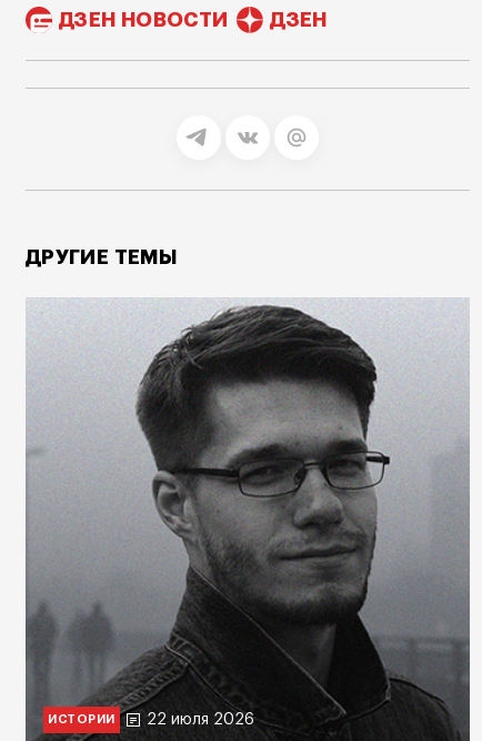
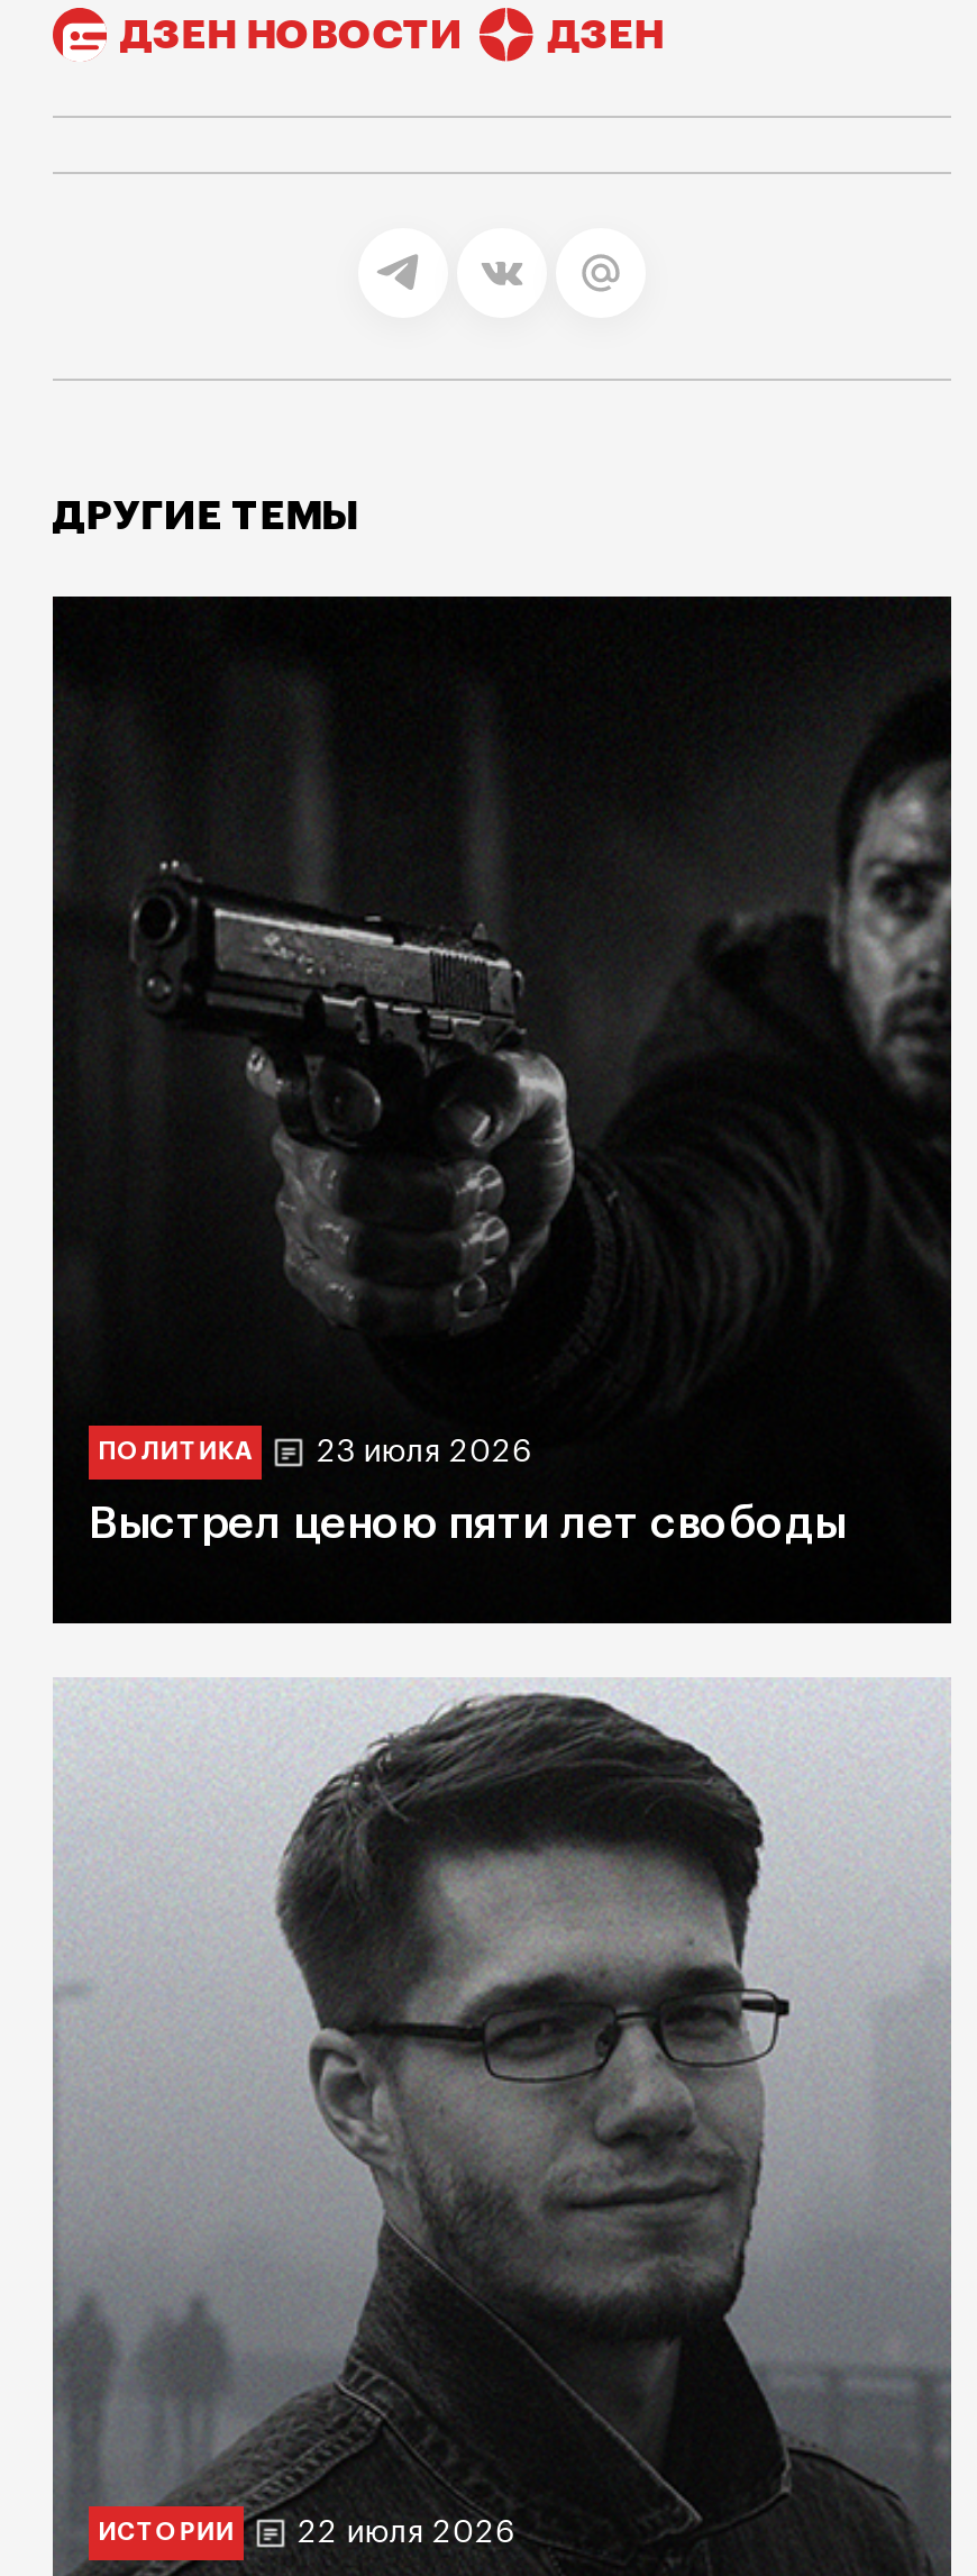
none -> [51,594,953,1626] [image] | ПОЛИТИКА | 23 июля 2026 | Выстрел ценою пяти лет свободы

